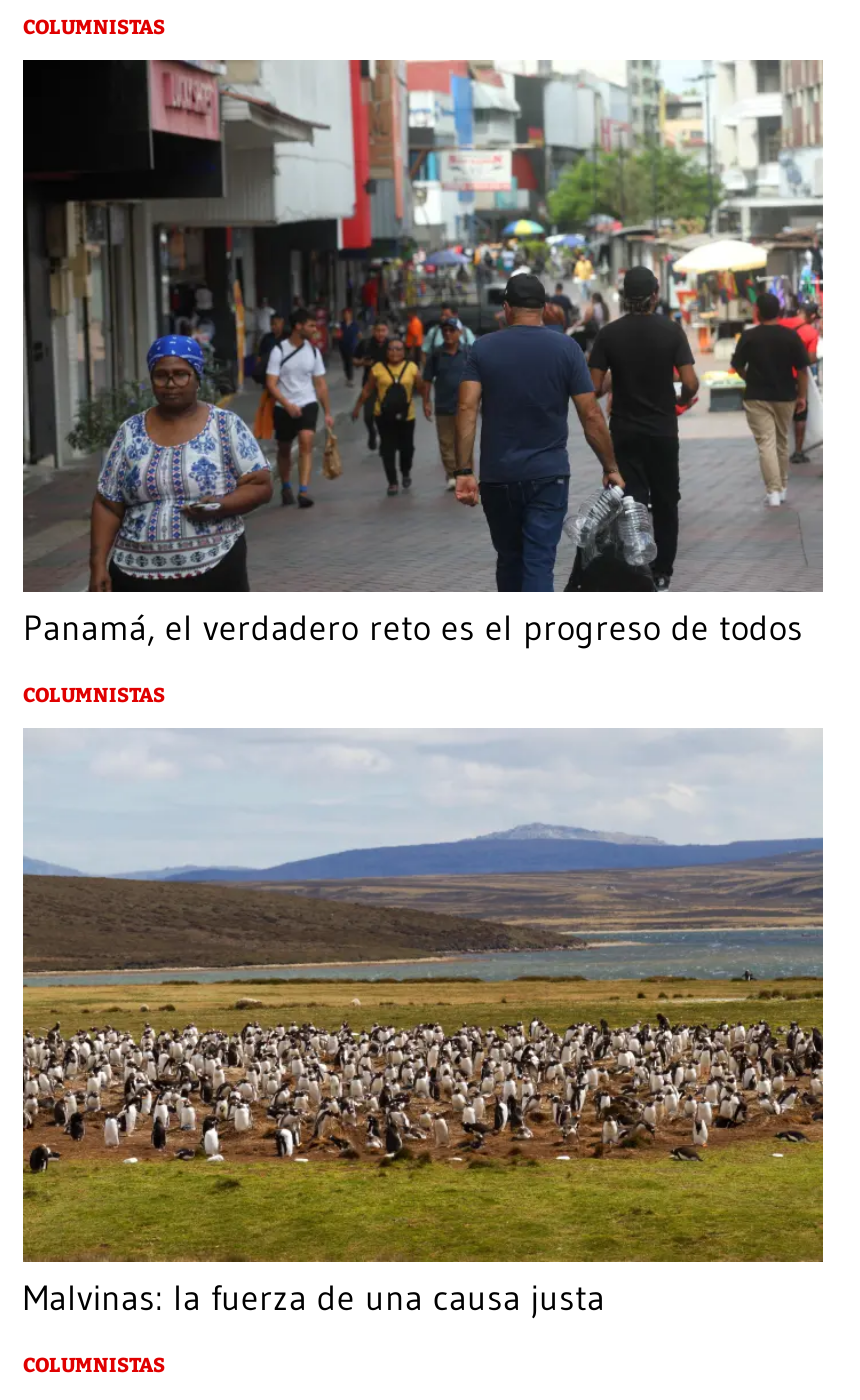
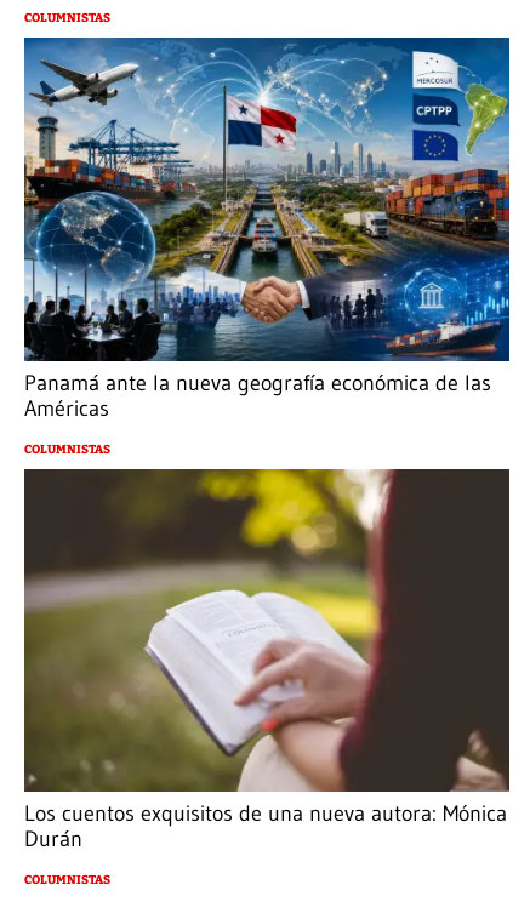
[21,57,825,650] [image] | Panamá, el verdadero reto es el progreso de todos -> [23,36,511,422] [image] | Panamá ante la nueva geografía económica de las | Américas
[23,729,825,1319] [image] | Malvinas: la fuerza de una causa justa -> [23,468,511,853] [image] | Los cuentos exquisitos de una nueva autora: Mónica | Durán

